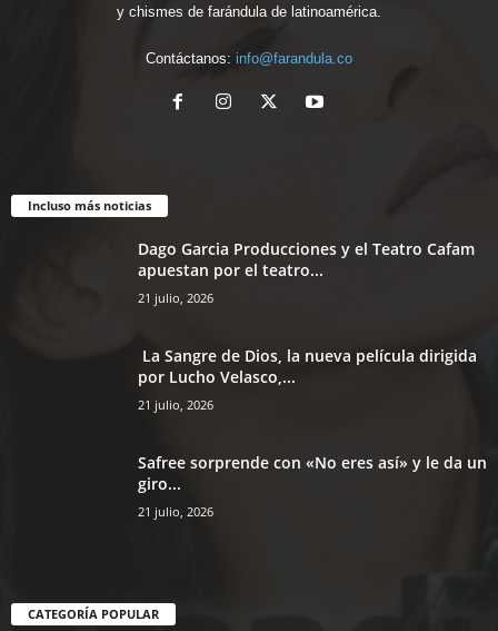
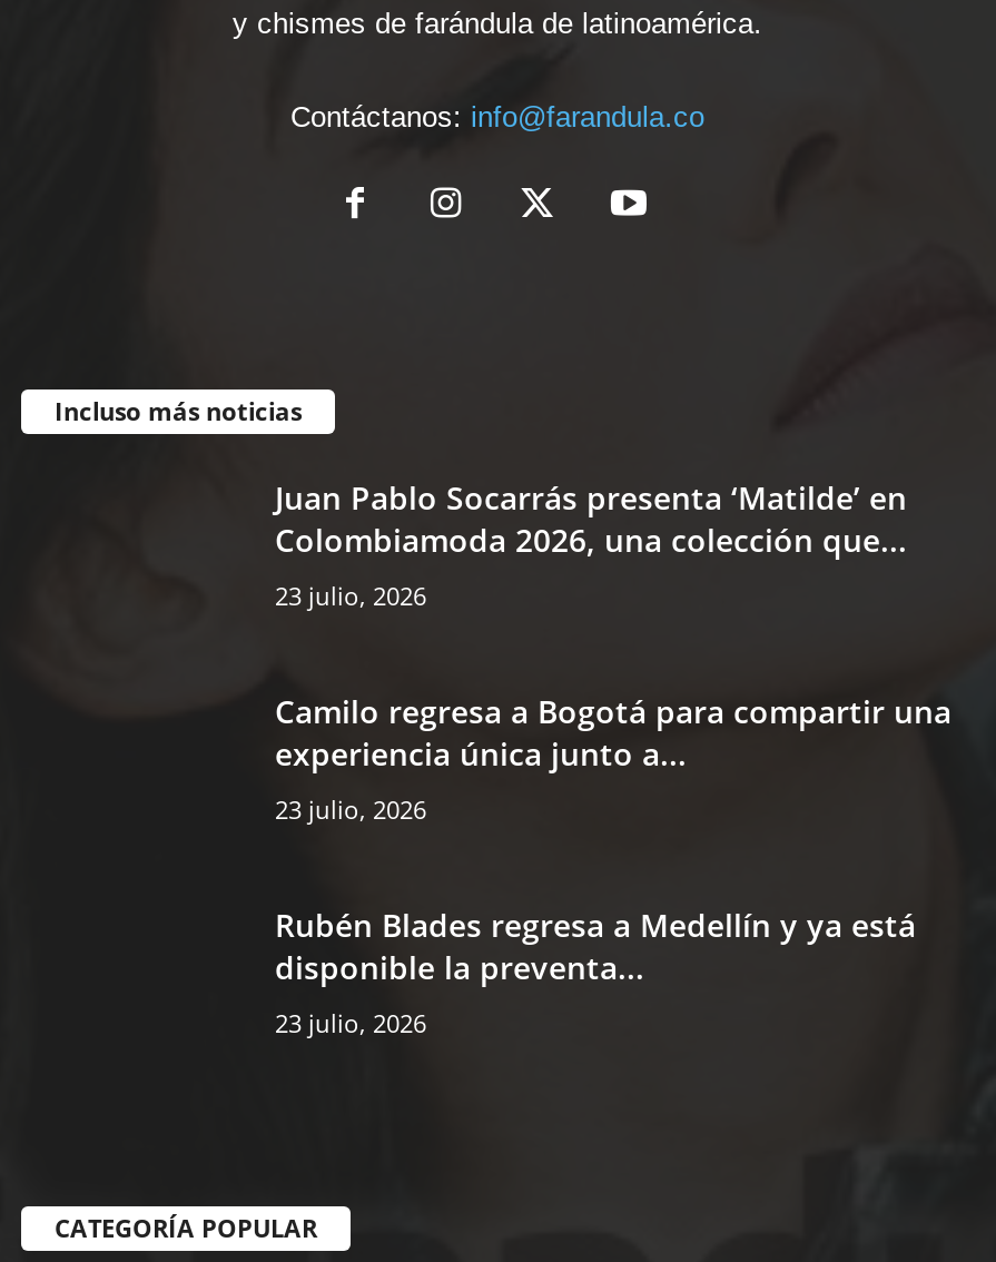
[138,238,475,306] Dago Garcia Producciones y el Teatro Cafam | apuestan por el teatro... | 21 julio, 2026 -> [275,477,907,613] Juan Pablo Socarrás presenta ‘Matilde’ en | Colombiamoda 2026, una colección que... | 23 julio, 2026
[138,345,477,413] La Sangre de Dios, la nueva película dirigida | por Lucho Velasco,... | 21 julio, 2026 -> [275,690,951,826] Camilo regresa a Bogotá para compartir una | experiencia única junto a... | 23 julio, 2026
[138,452,487,520] Safree sorprende con «No eres así» y le da un | giro... | 21 julio, 2026 -> [275,904,916,1040] Rubén Blades regresa a Medellín y ya está | disponible la preventa... | 23 julio, 2026

